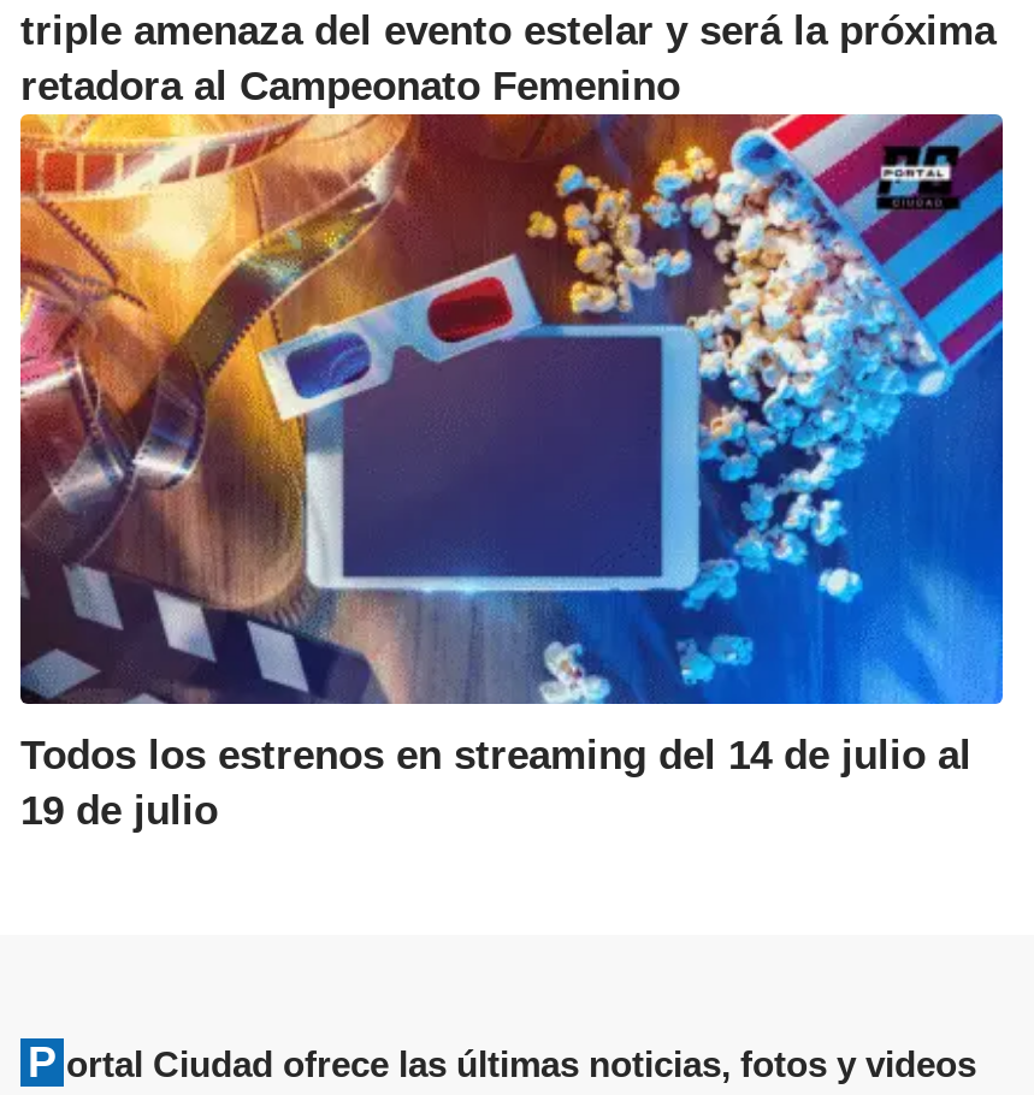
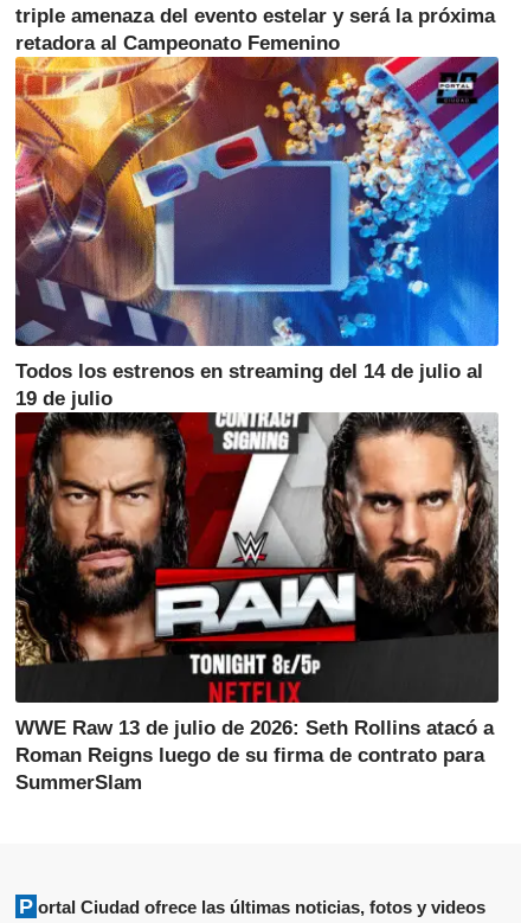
none -> [14,411,500,794] [image] | WWE Raw 13 de julio de 2026: Seth Rollins atacó a | Roman Reigns luego de su firma de contrato para | SummerSlam

